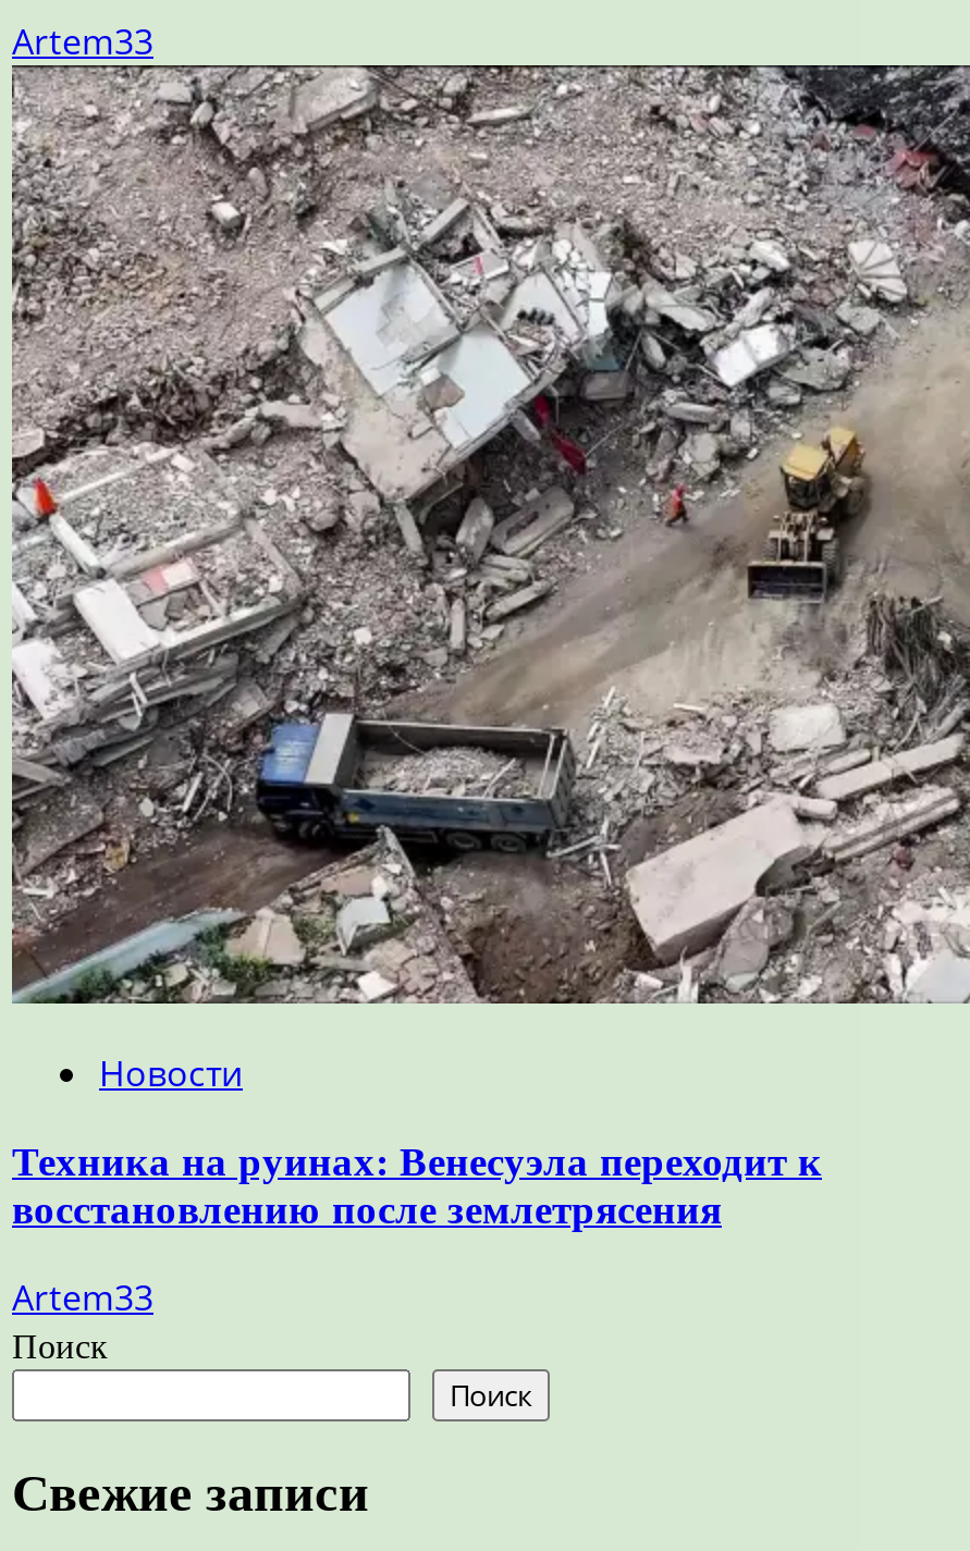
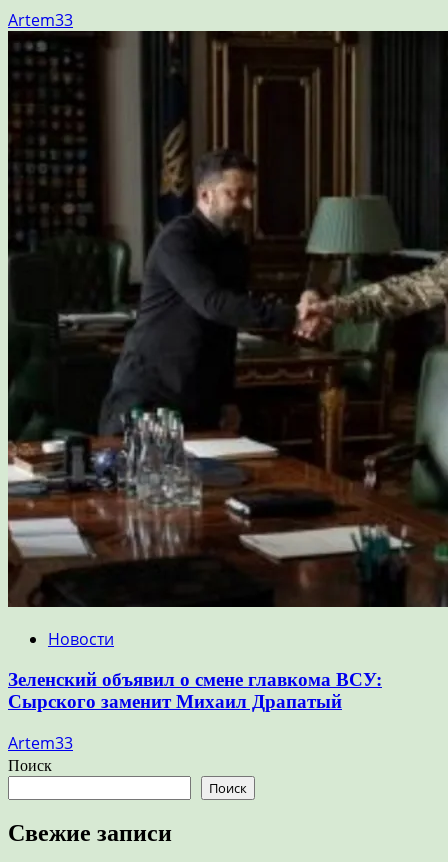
[12,64,963,1005] [image] -> [7,31,445,608] [image]
[12,1137,822,1231] Техника на руинах: Венесуэла переходит к | восстановлению после землетрясения -> [8,669,382,712] Зеленский объявил о смене главкома ВСУ: | Сырского заменит Михаил Драпатый

